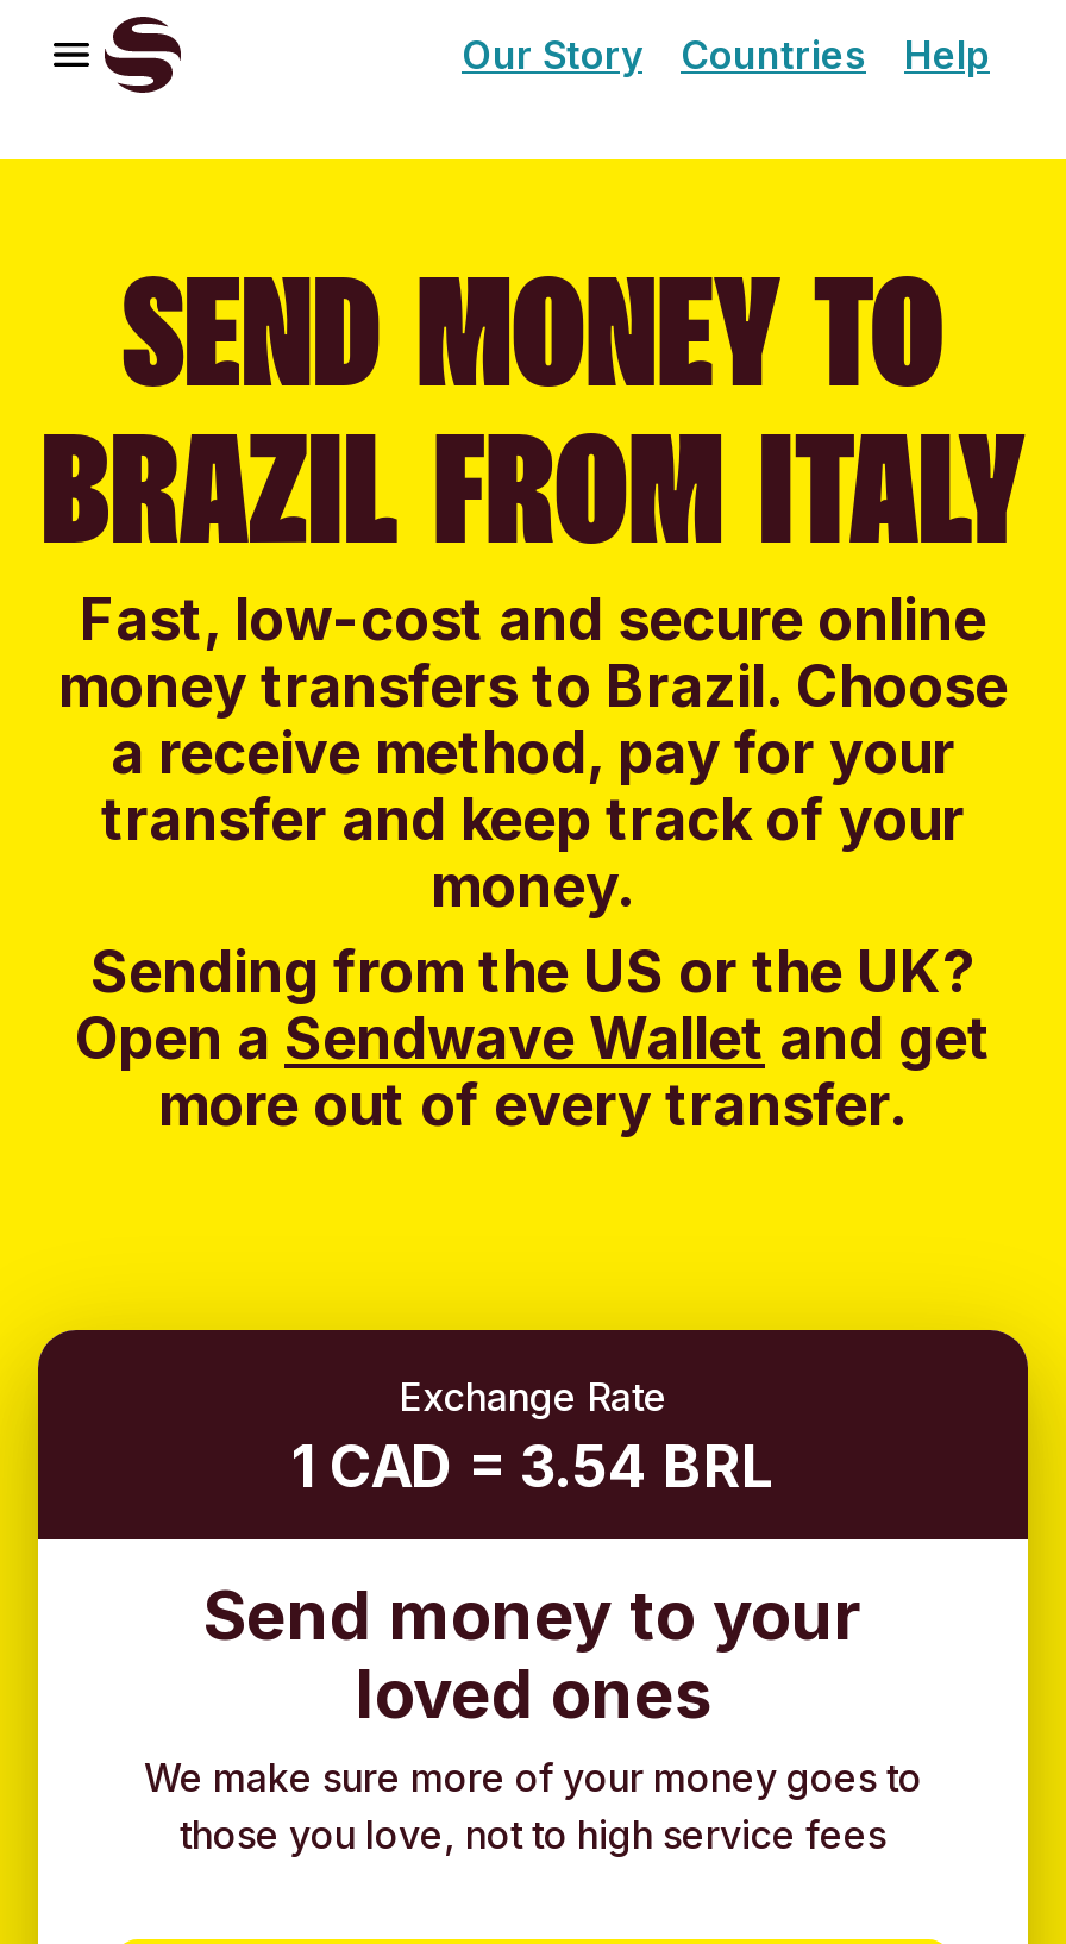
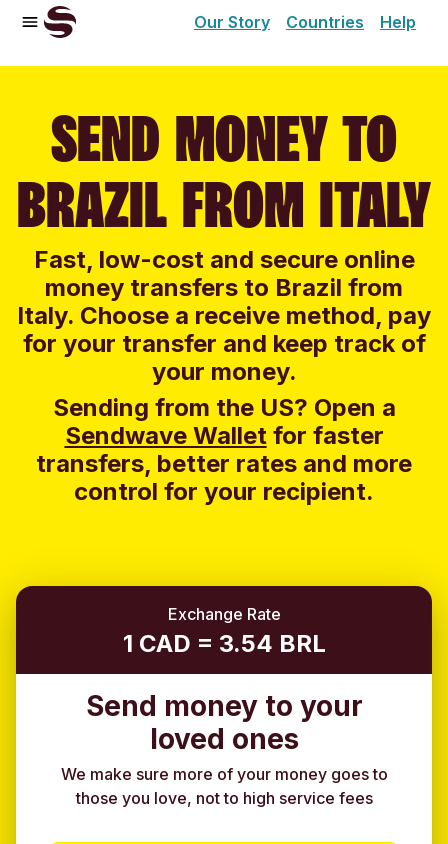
[58,652,1008,1140] money transfers to Brazil. Choose | a receive method, pay for your | transfer and keep track of your | money. | Sending from the US or the UK? | Open a Sendwave Wallet and get | more out of every transfer. -> [17,273,431,506] money transfers to Brazil from | Italy. Choose a receive method, pay | for your transfer and keep track of | your money. | Sending from the US? Open a | Sendwave Wallet for faster | transfers, better rates and more | control for your recipient.

